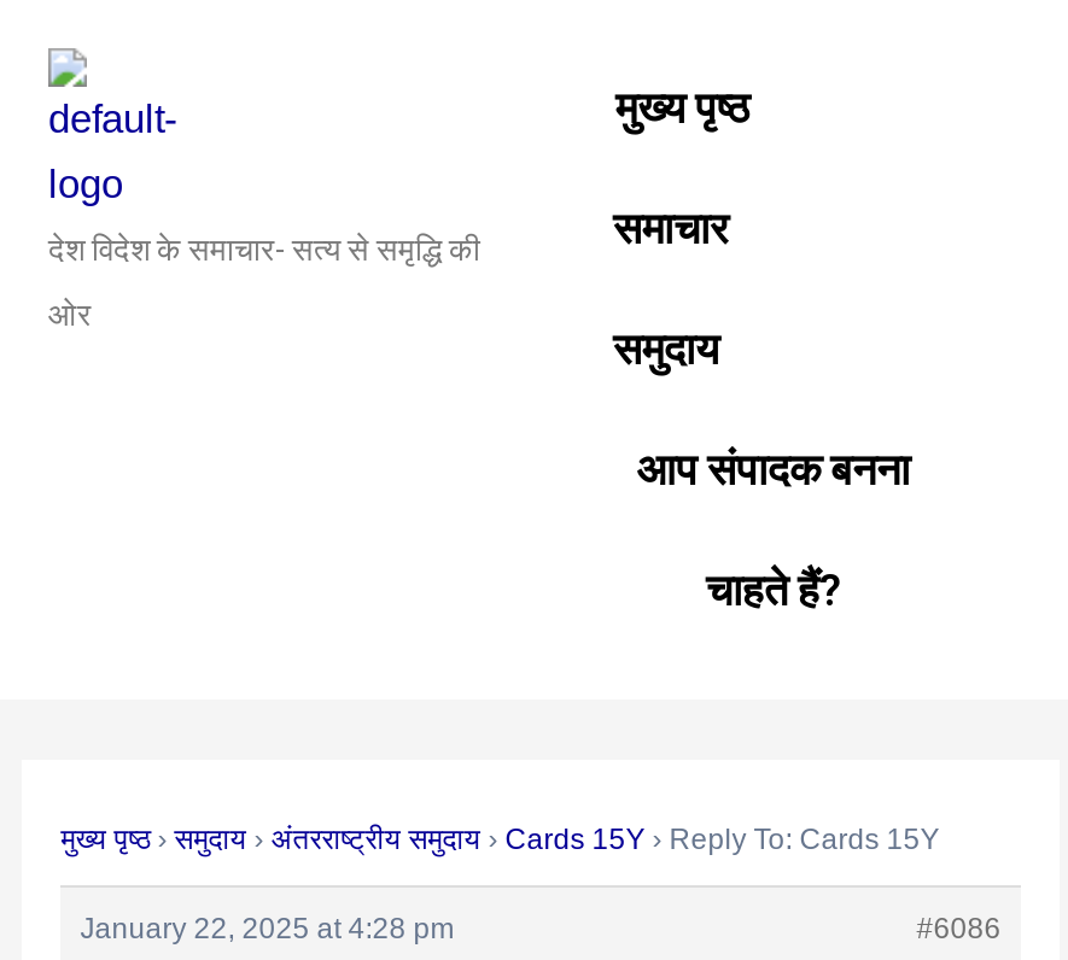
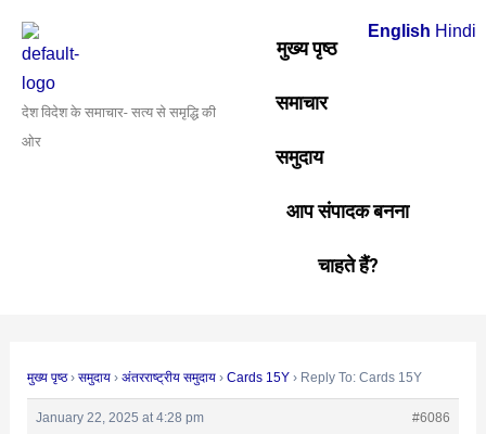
none -> [368,21,476,40] English Hindi

